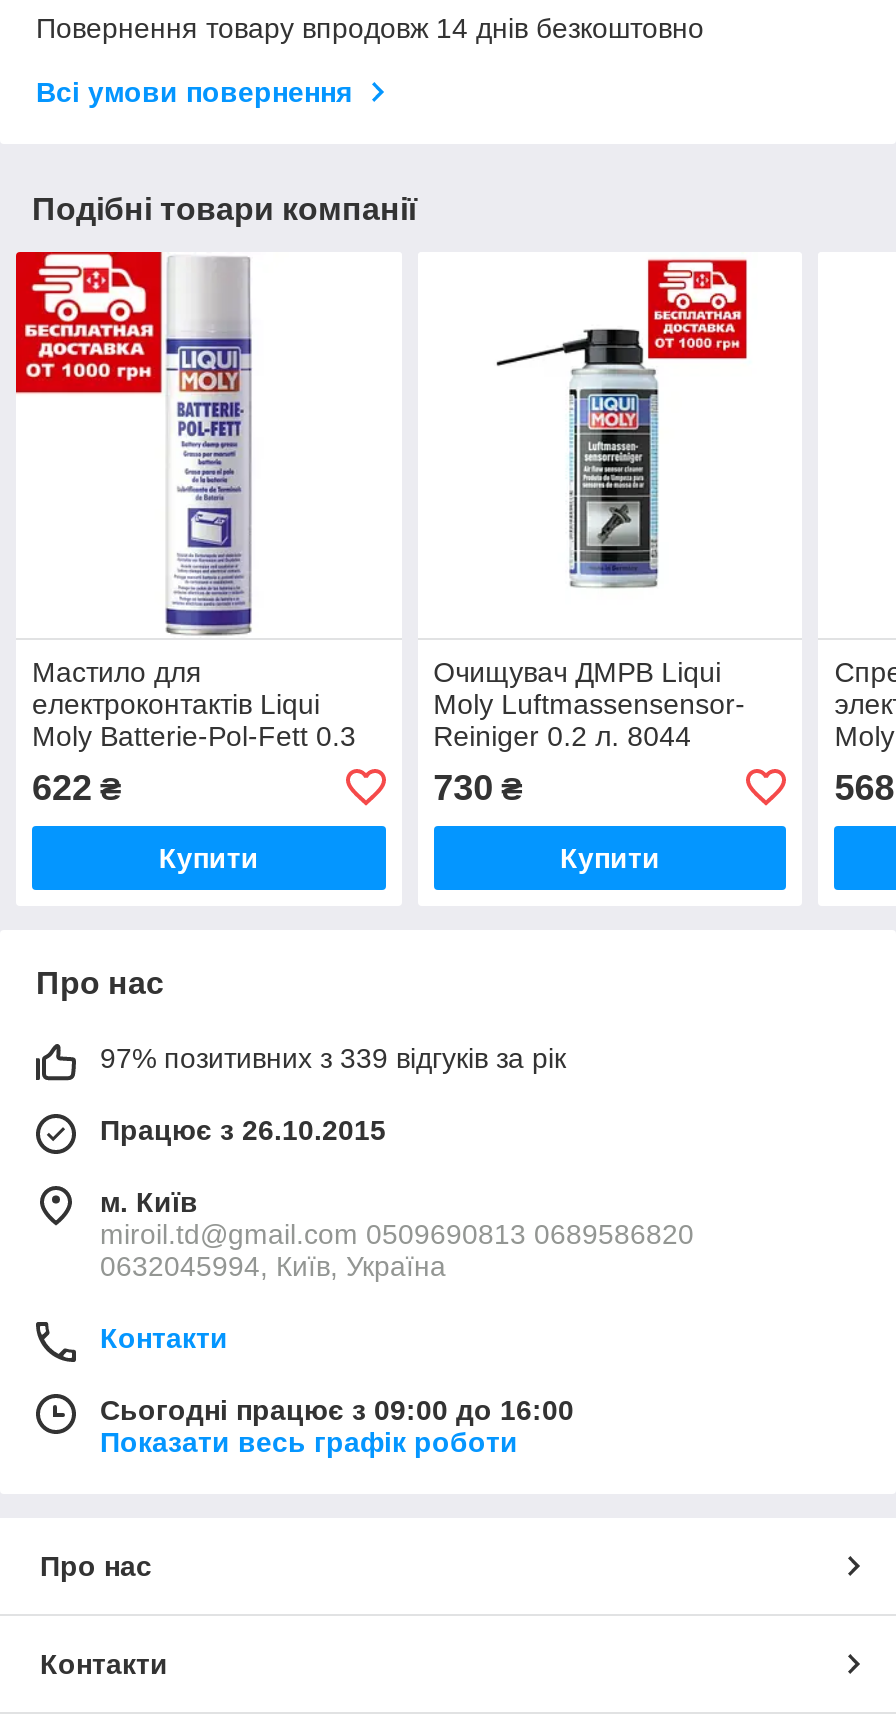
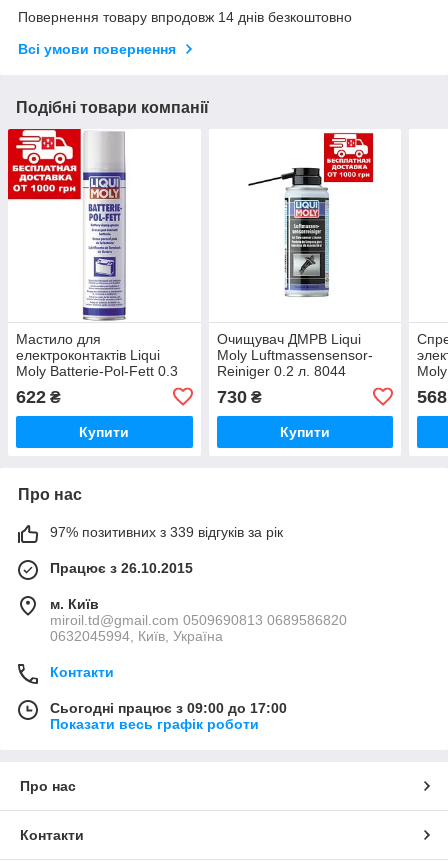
[100,1394,574,1426] Сьогодні працює з 09:00 до 16:00 -> [50,700,287,716] Сьогодні працює з 09:00 до 17:00

